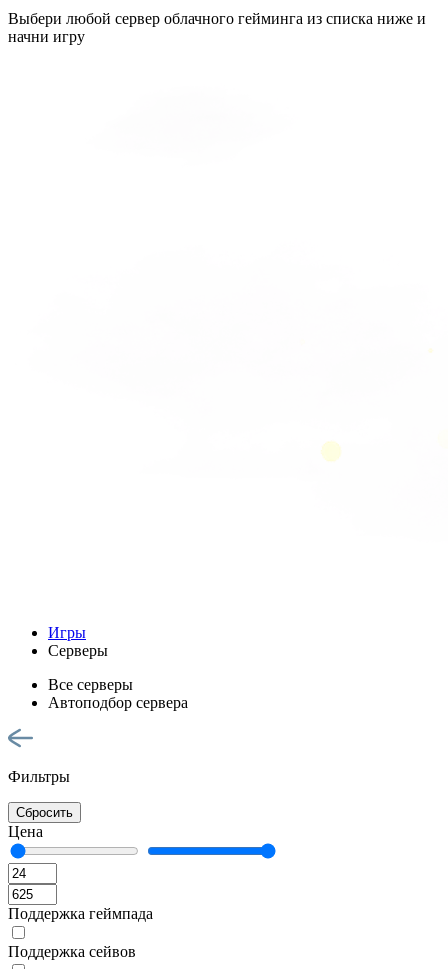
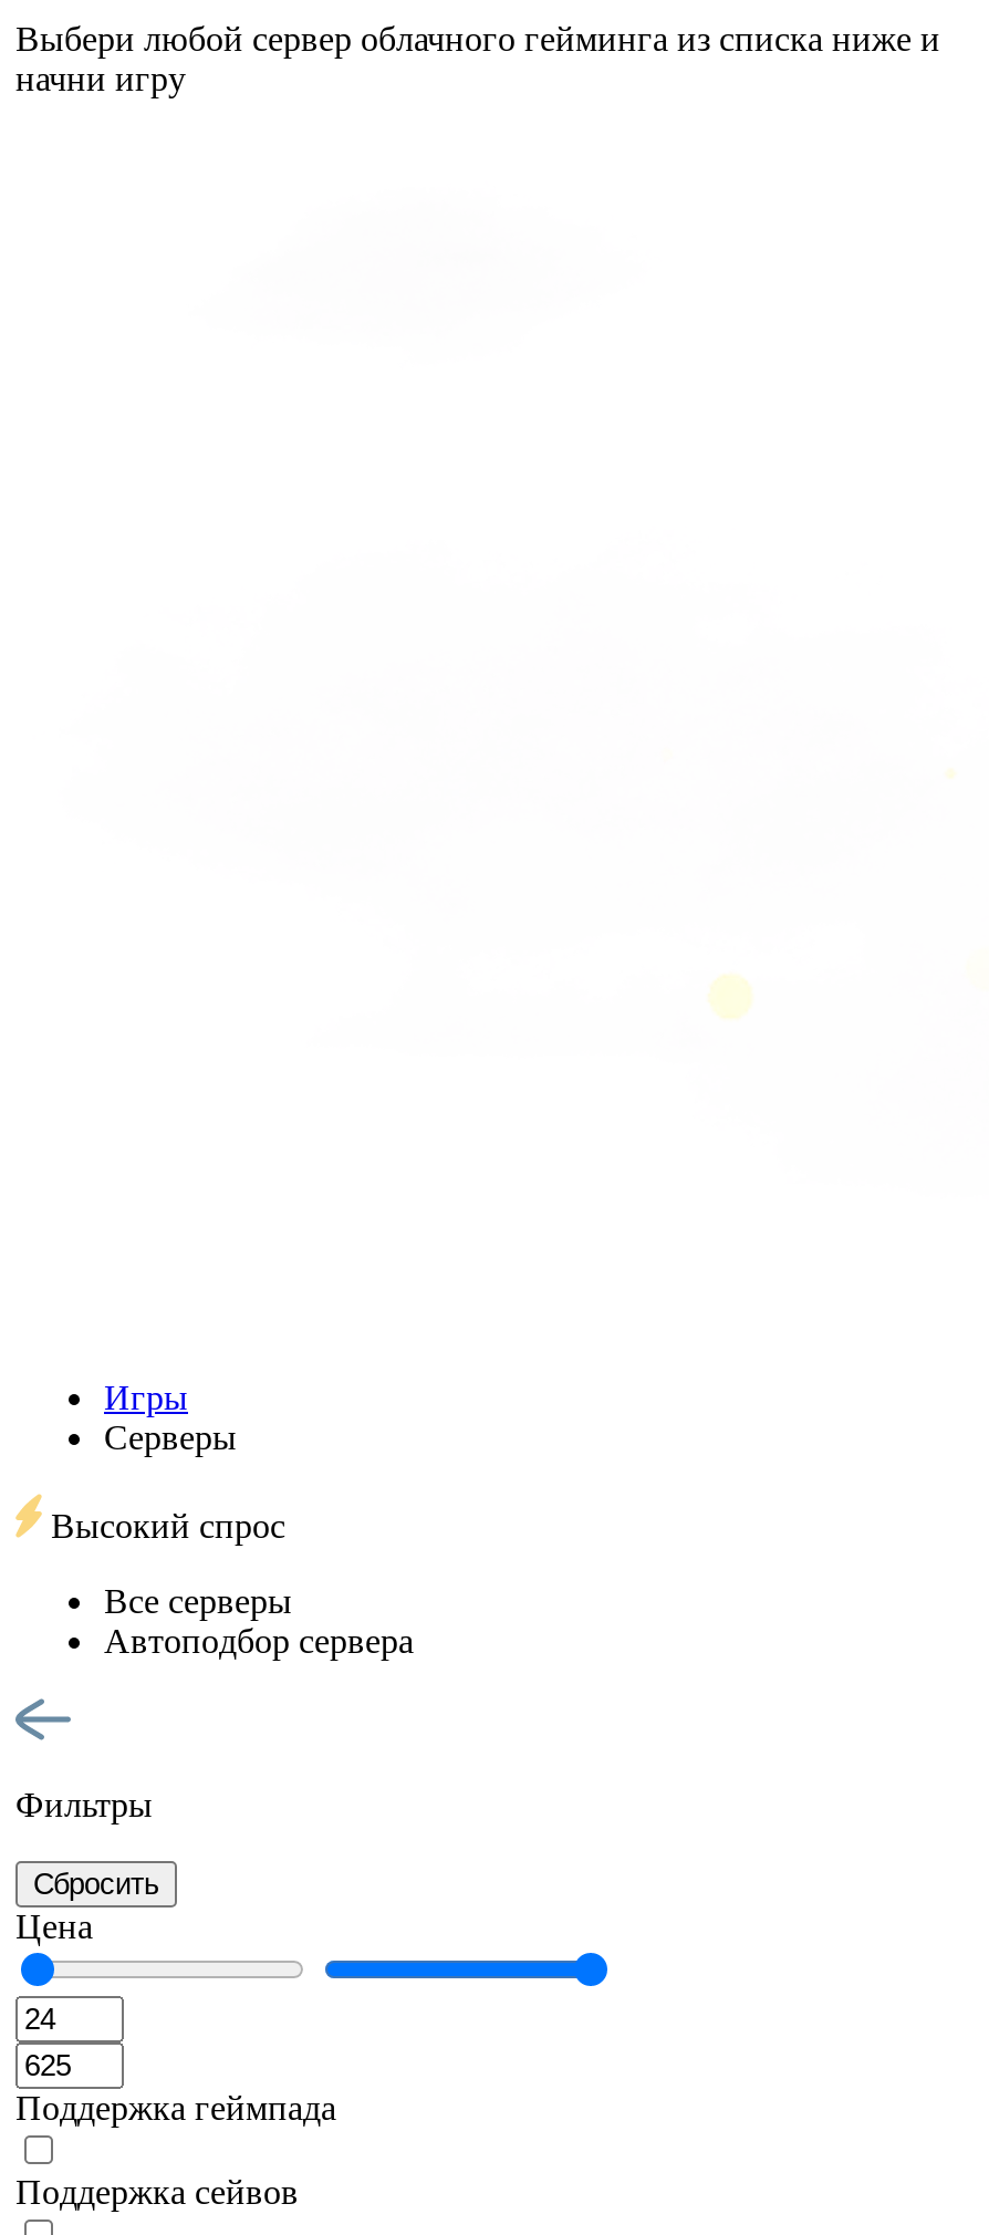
none -> [42,1507,285,1544] Высокий спрос

